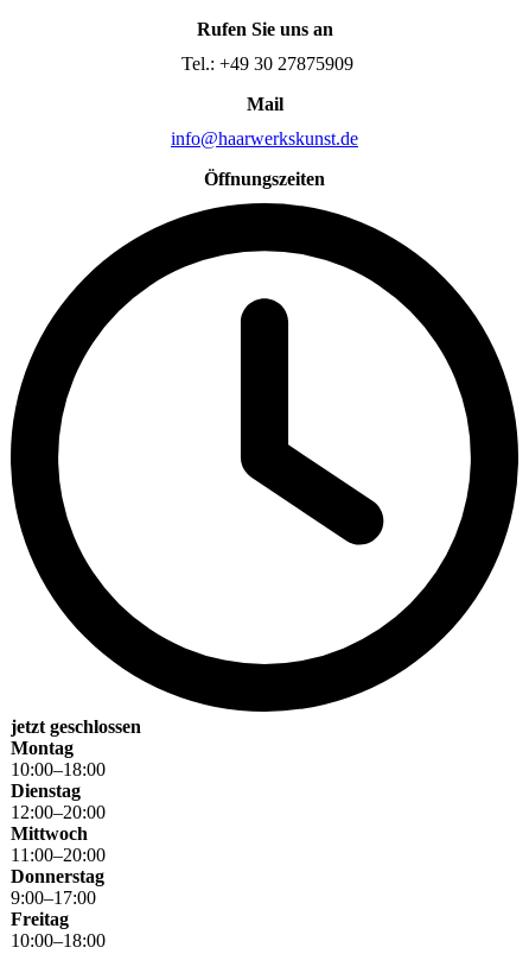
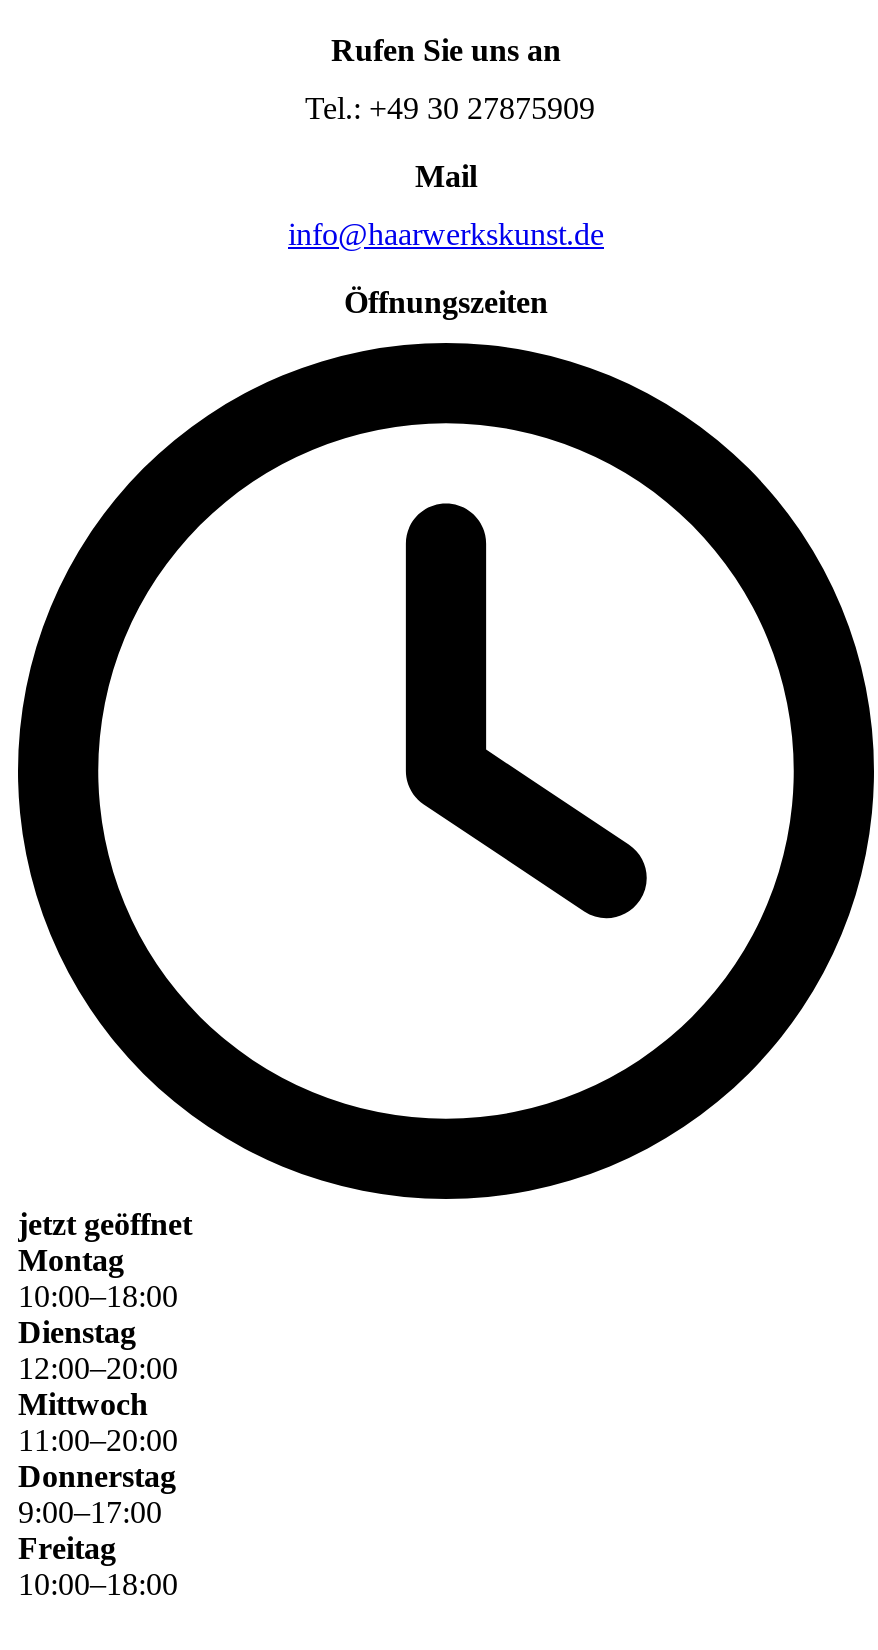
[11,717,141,737] jetzt geschlossen -> [18,1208,192,1242] jetzt geöffnet

